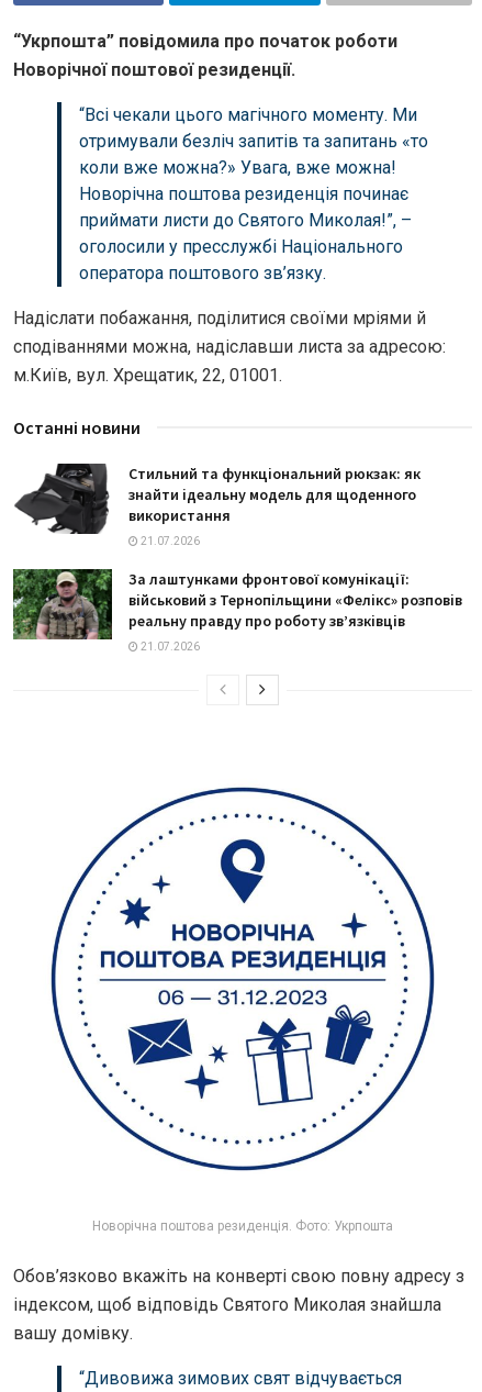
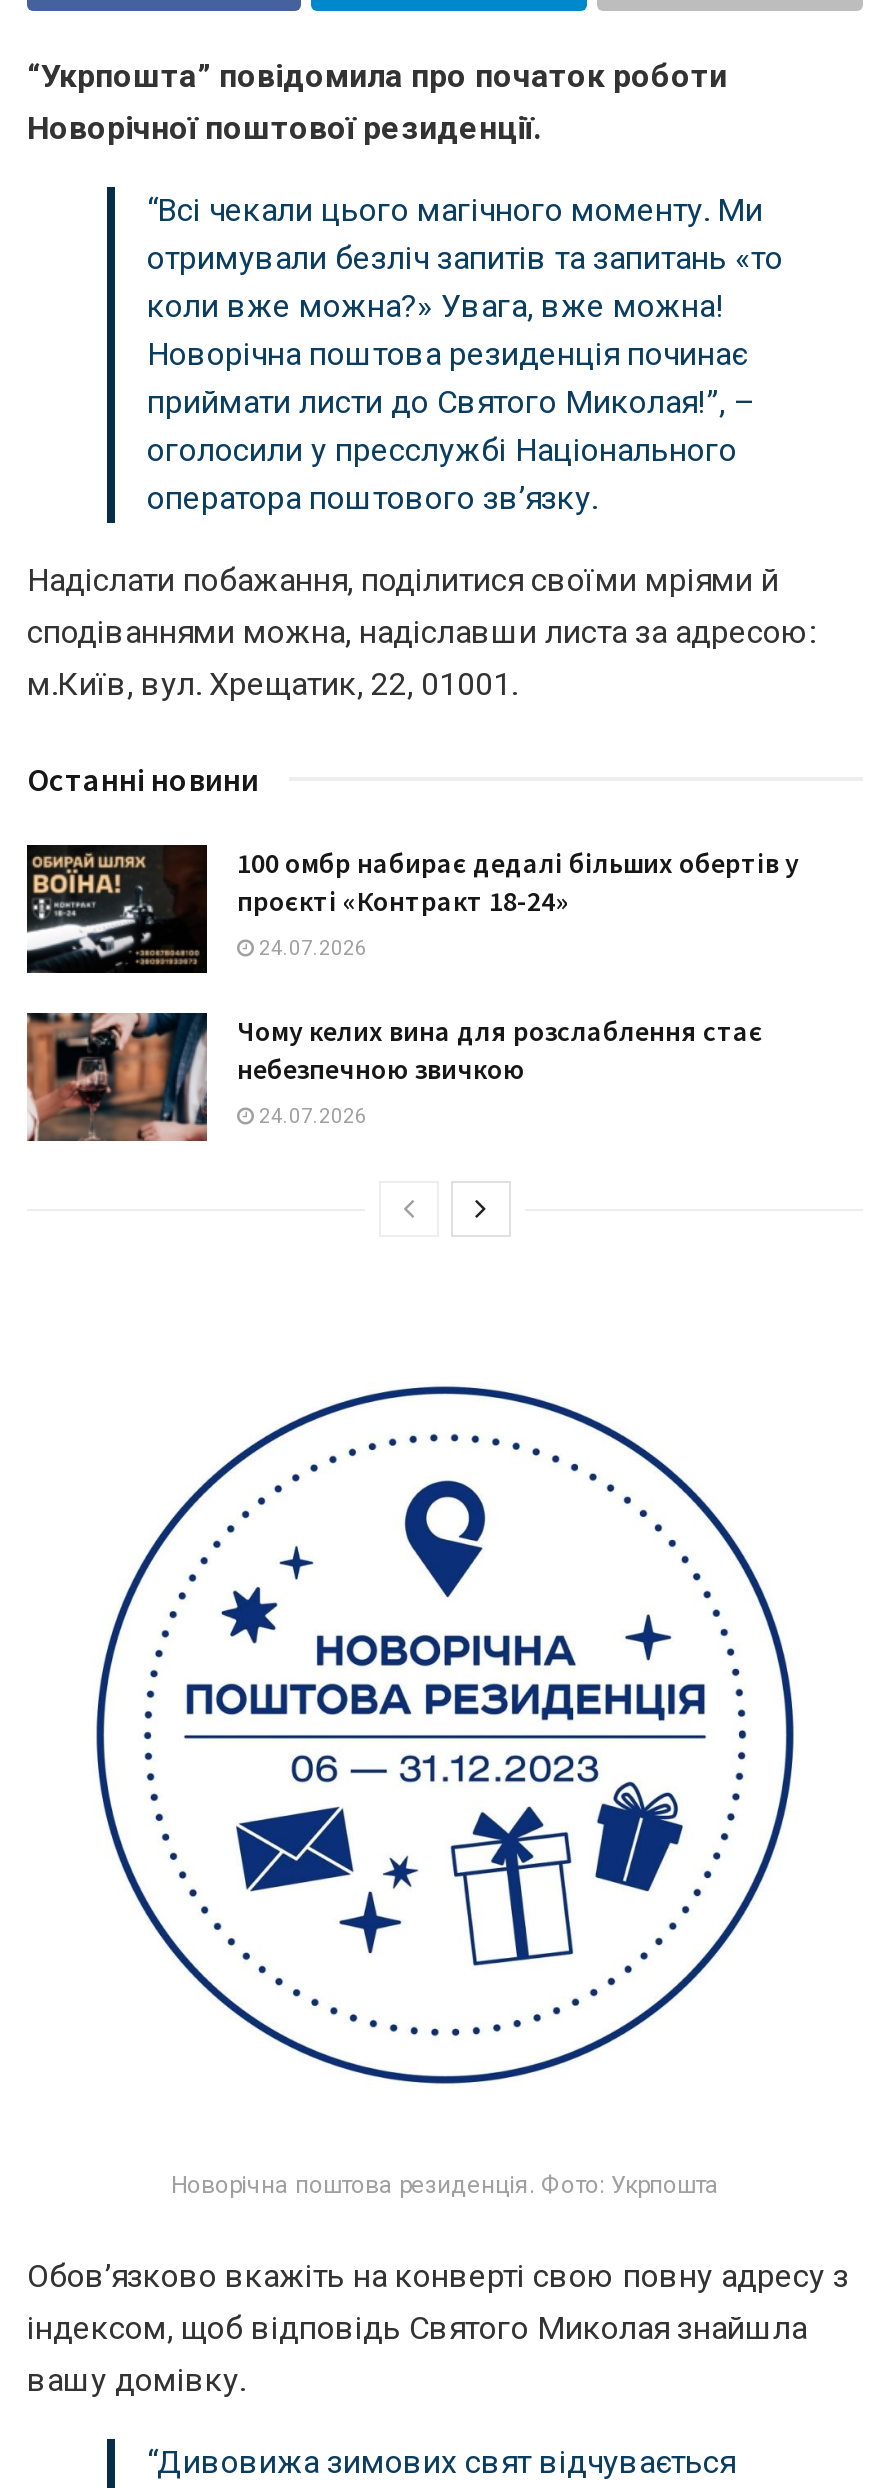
[13,463,421,535] [image] | Стильний та функціональний рюкзак: як | знайти ідеальну модель для щоденного | використання -> [25,843,799,975] [image] | 100 омбр набирає дедалі більших обертів у | проєкті «Контракт 18-24»
[138,535,200,547] 21.07.2026 -> [255,937,367,959] 24.07.2026
[12,568,462,641] [image] | За лаштунками фронтової комунікації: | військовий з Тернопільщини «Фелікс» розповів | реальну правду про роботу зв’язківців -> [25,1011,763,1143] [image] | Чому келих вина для розслаблення стає | небезпечною звичкою
[138,640,200,652] 21.07.2026 -> [255,1105,367,1127] 24.07.2026

